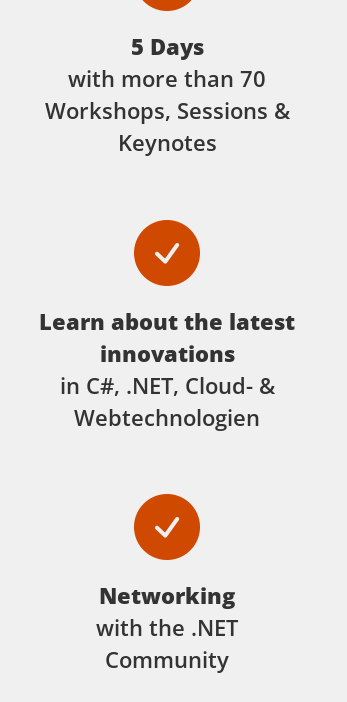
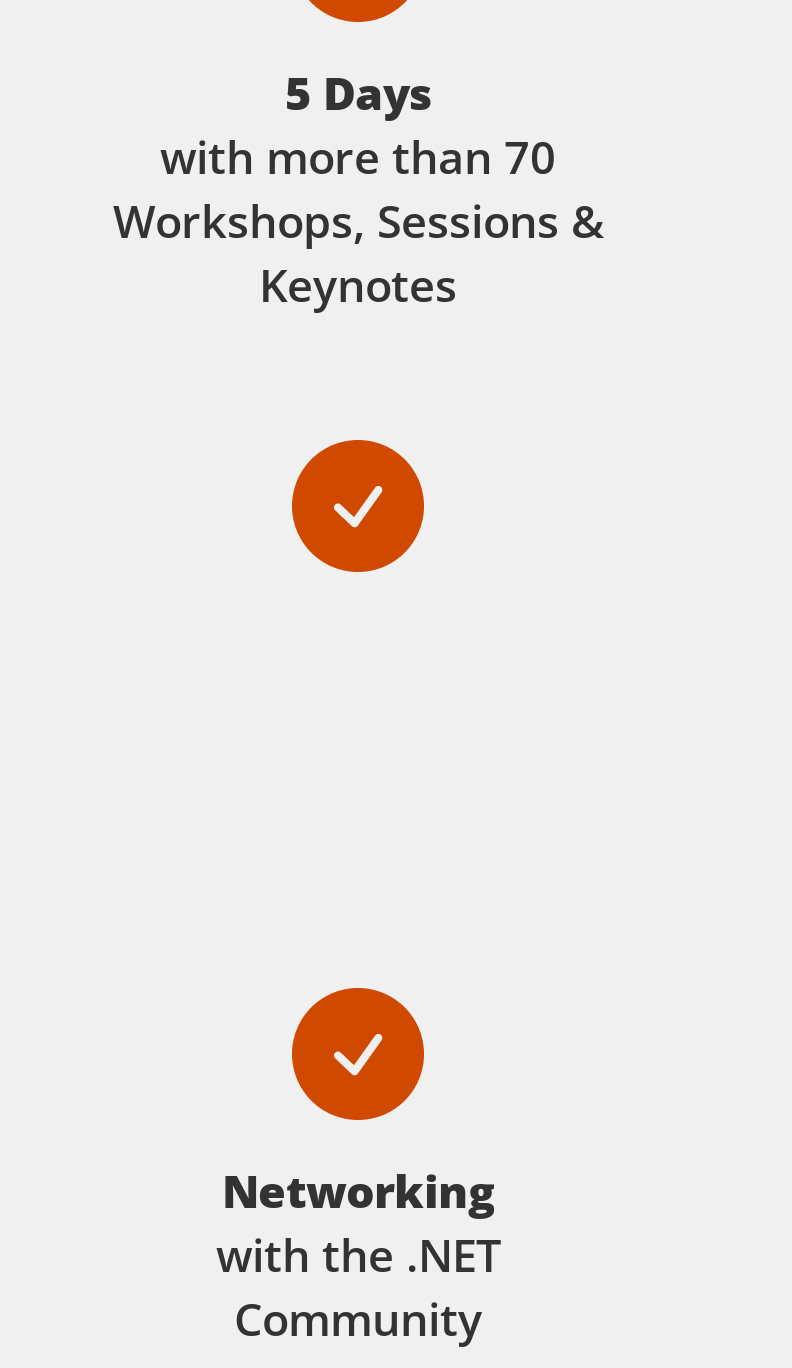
[39,306,295,433] Learn about the latest | innovations | in C#, .NET, Cloud- & | Webtechnologien -> none

